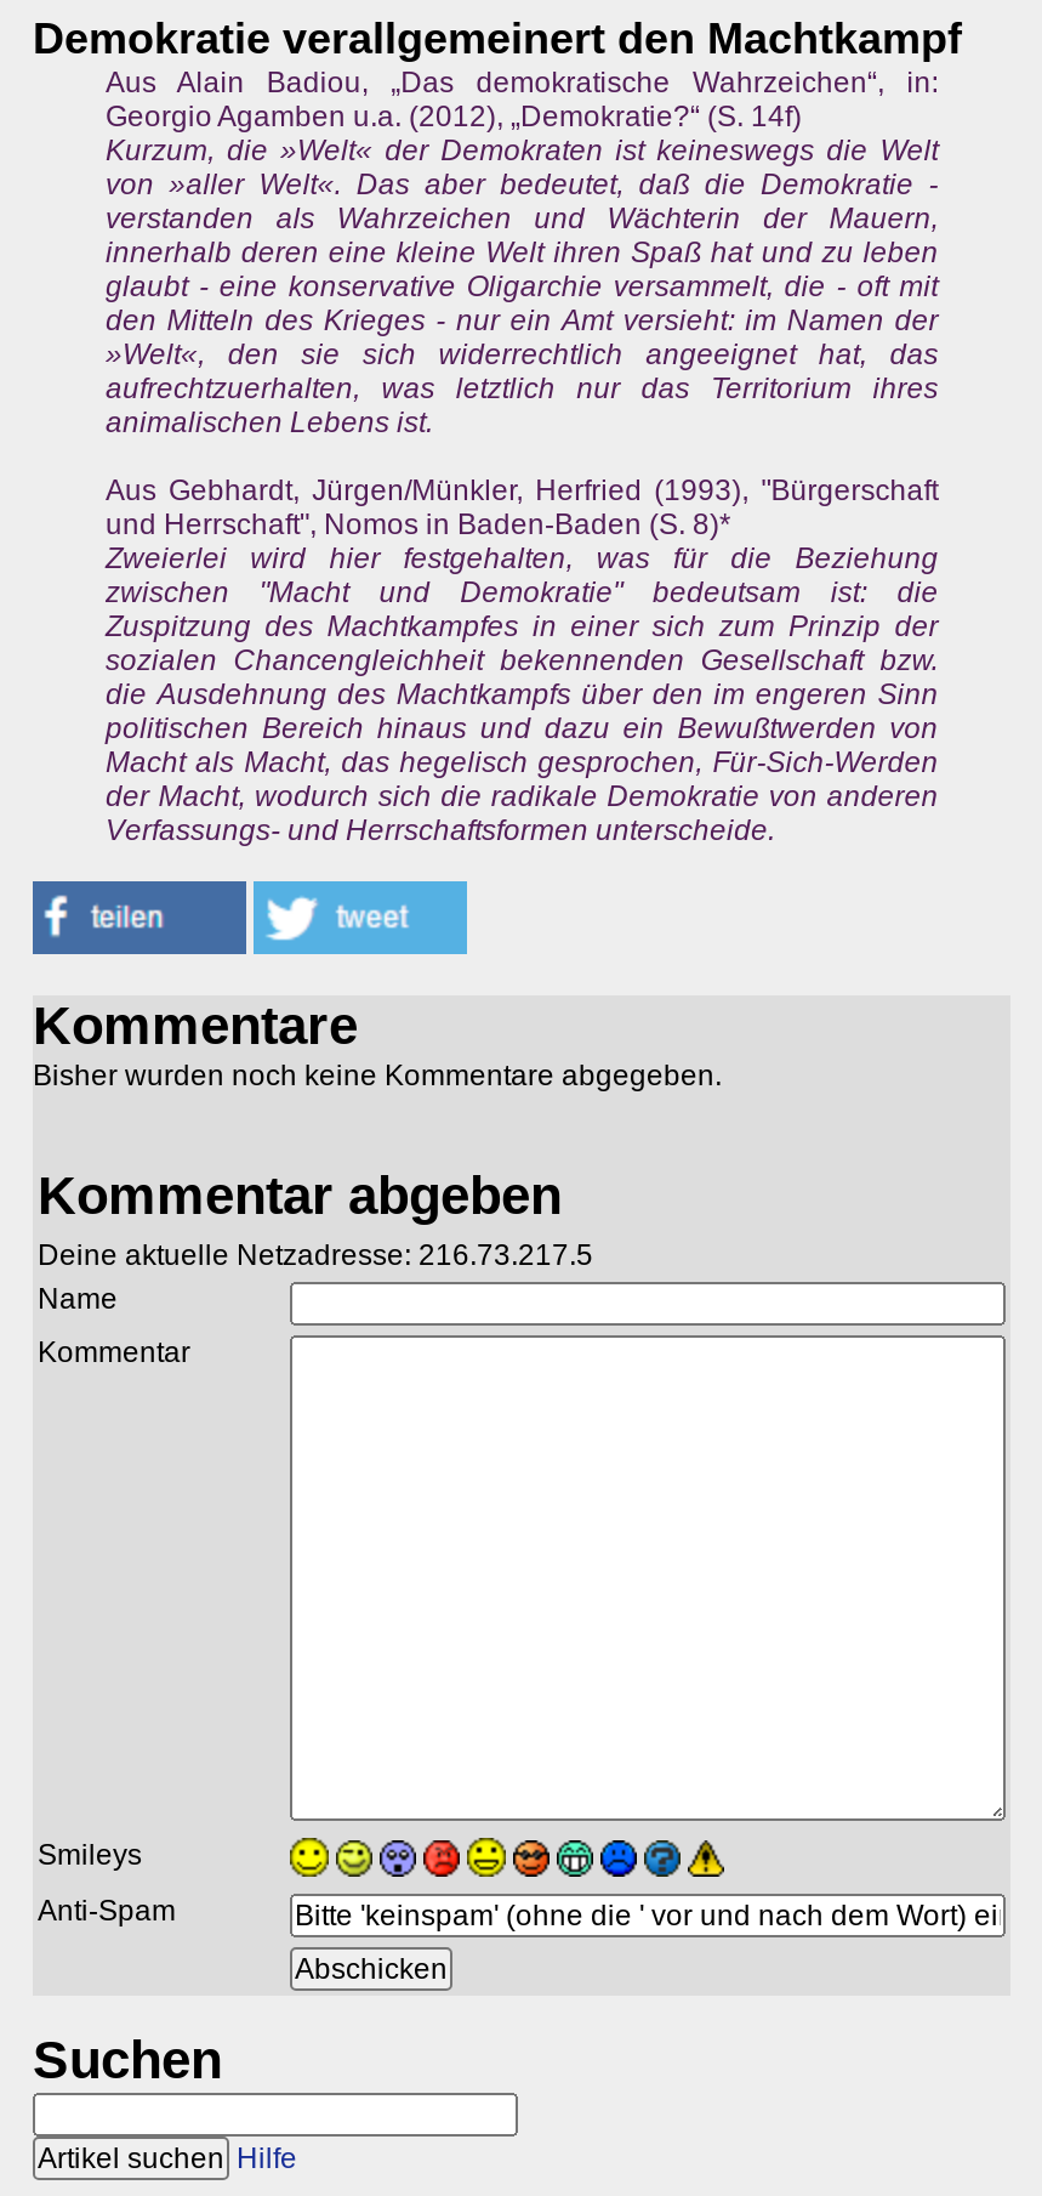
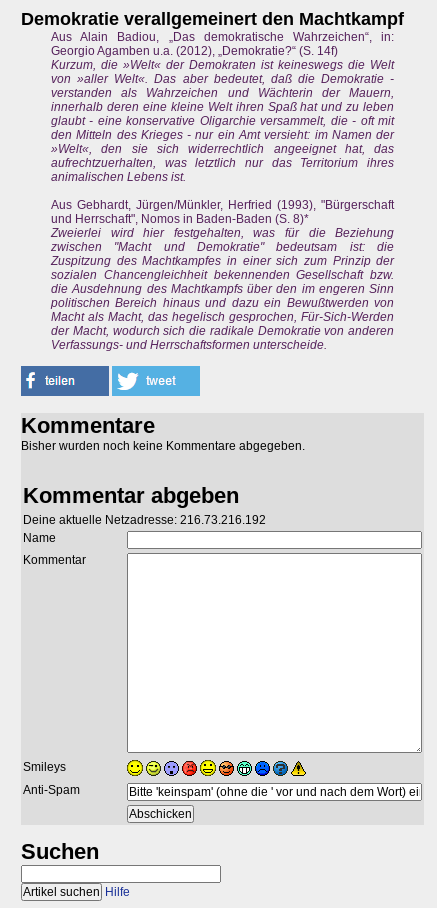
[38,1239,593,1273] Deine aktuelle Netzadresse: 216.73.217.5 -> [23,513,266,527] Deine aktuelle Netzadresse: 216.73.216.192

